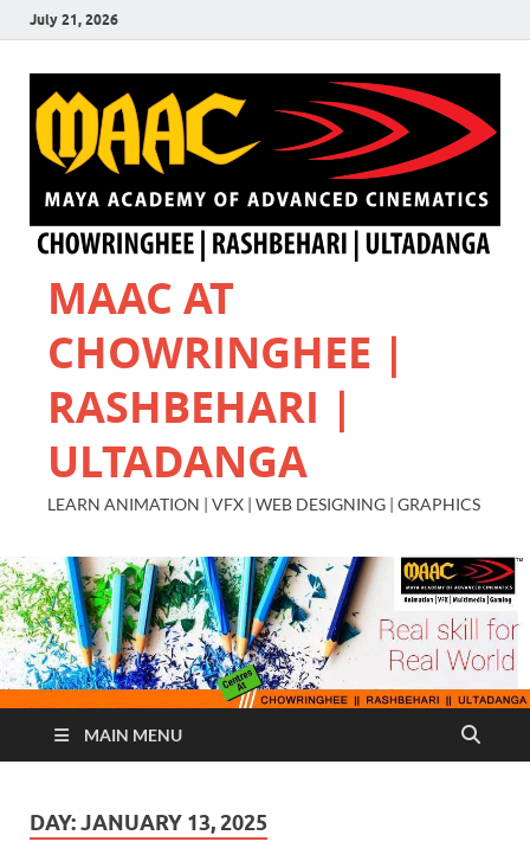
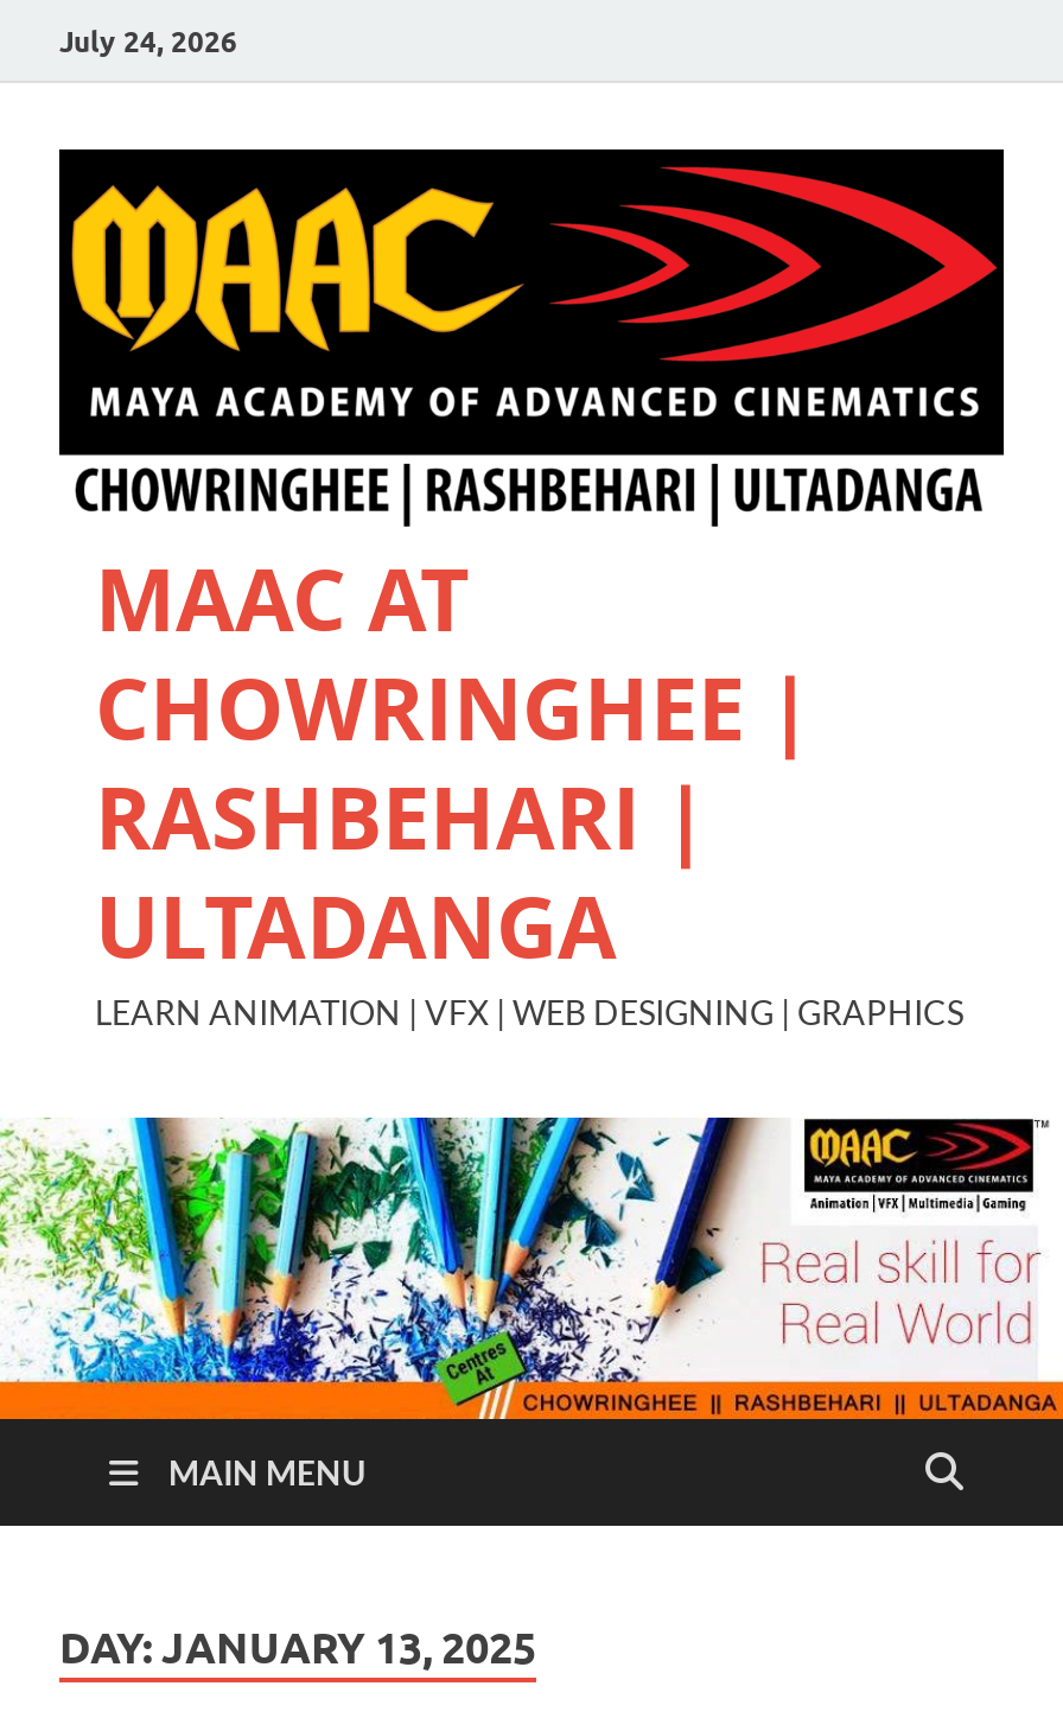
[30,10,118,28] July 21, 2026 -> [59,23,237,58] July 24, 2026

